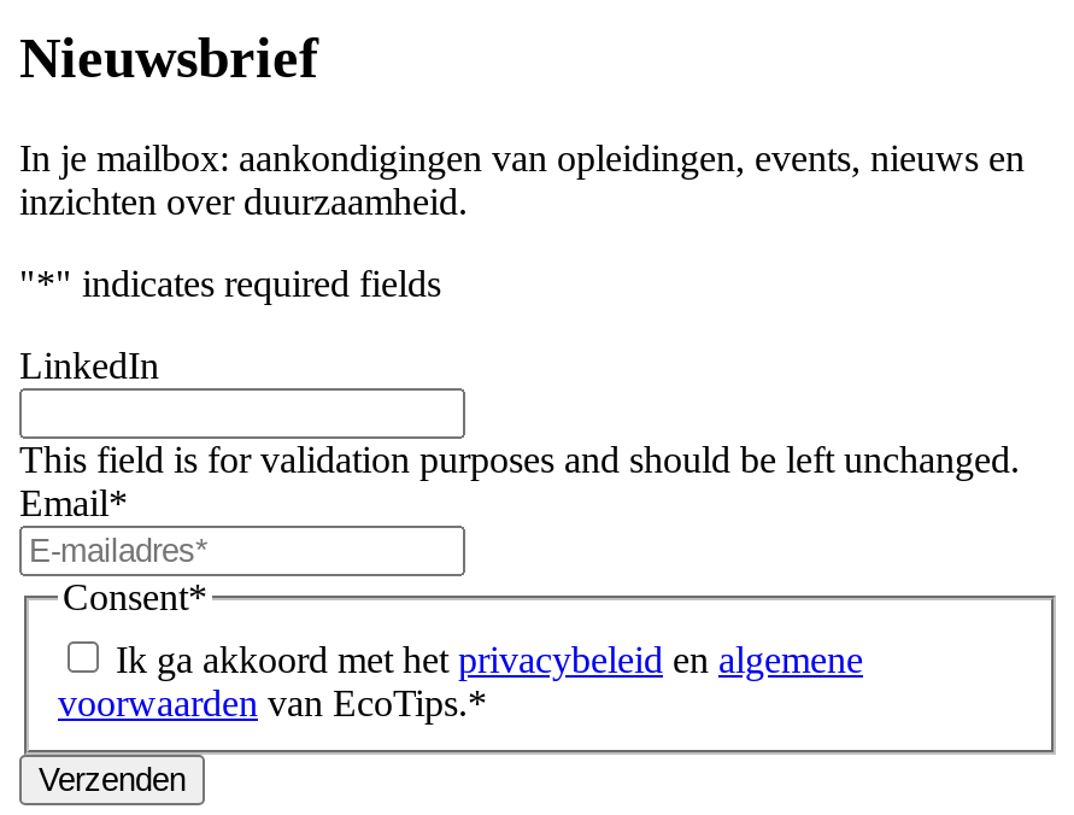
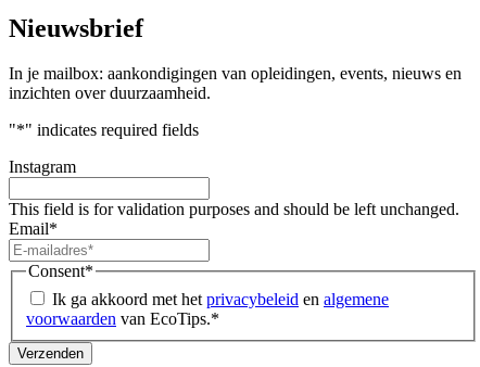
[19,346,159,387] LinkedIn -> [9,158,76,176] Instagram

